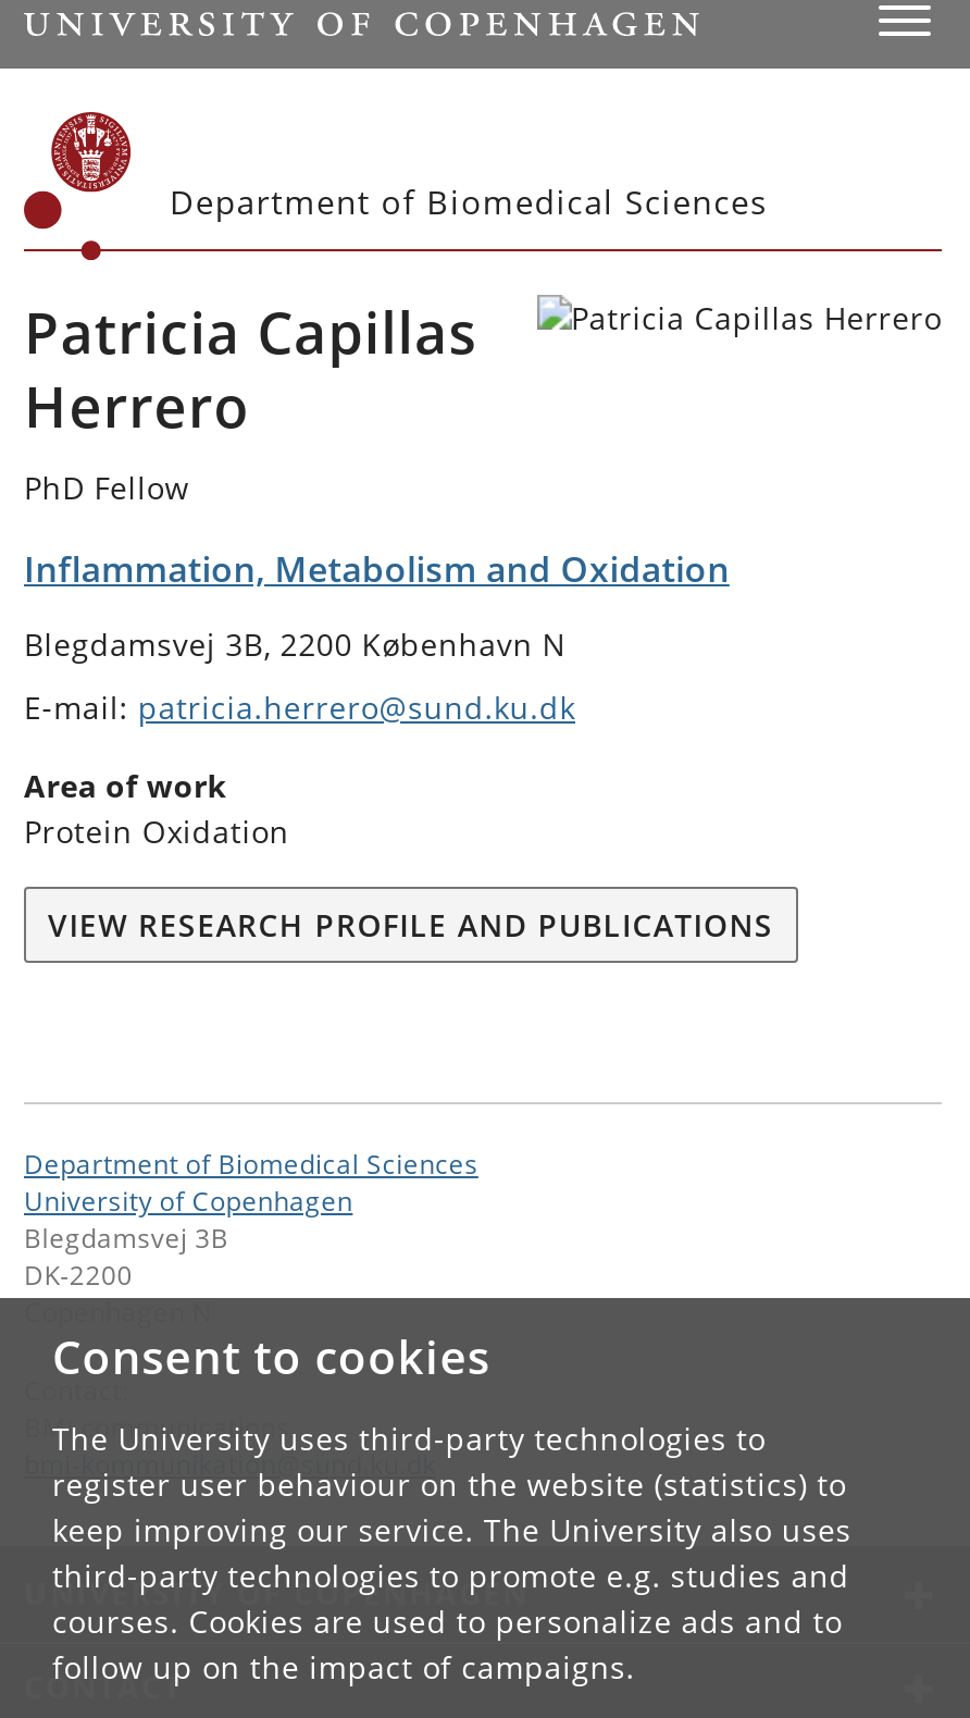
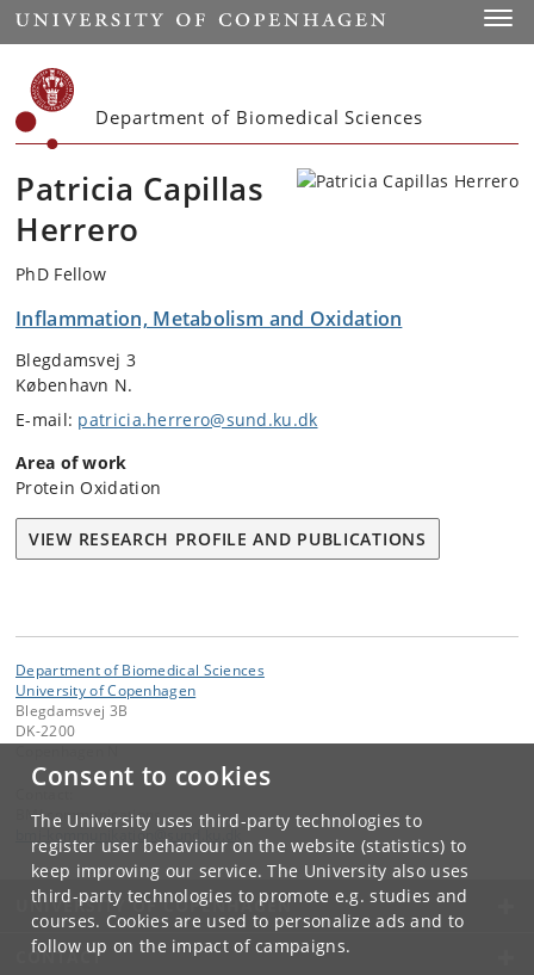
[24,623,567,665] Blegdamsvej 3B, 2200 København N -> [15,348,136,396] Blegdamsvej 3 | København N.

